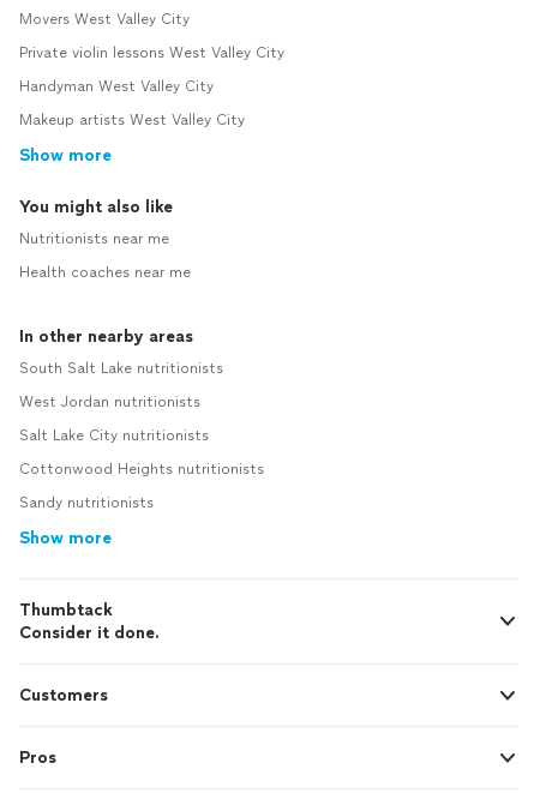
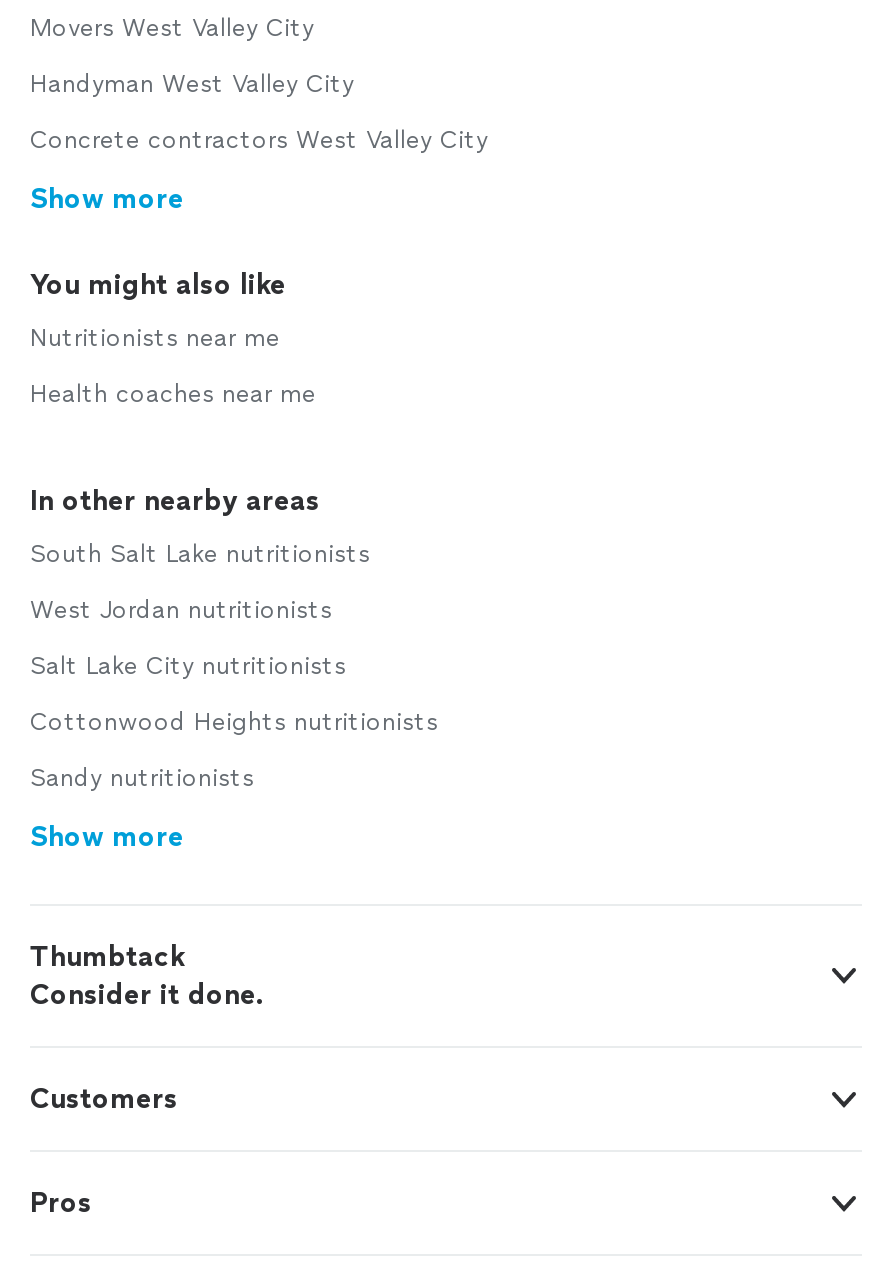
[19,44,284,61] Private violin lessons West Valley City -> none
[19,112,245,128] Makeup artists West Valley City -> [30,126,488,154] Concrete contractors West Valley City

